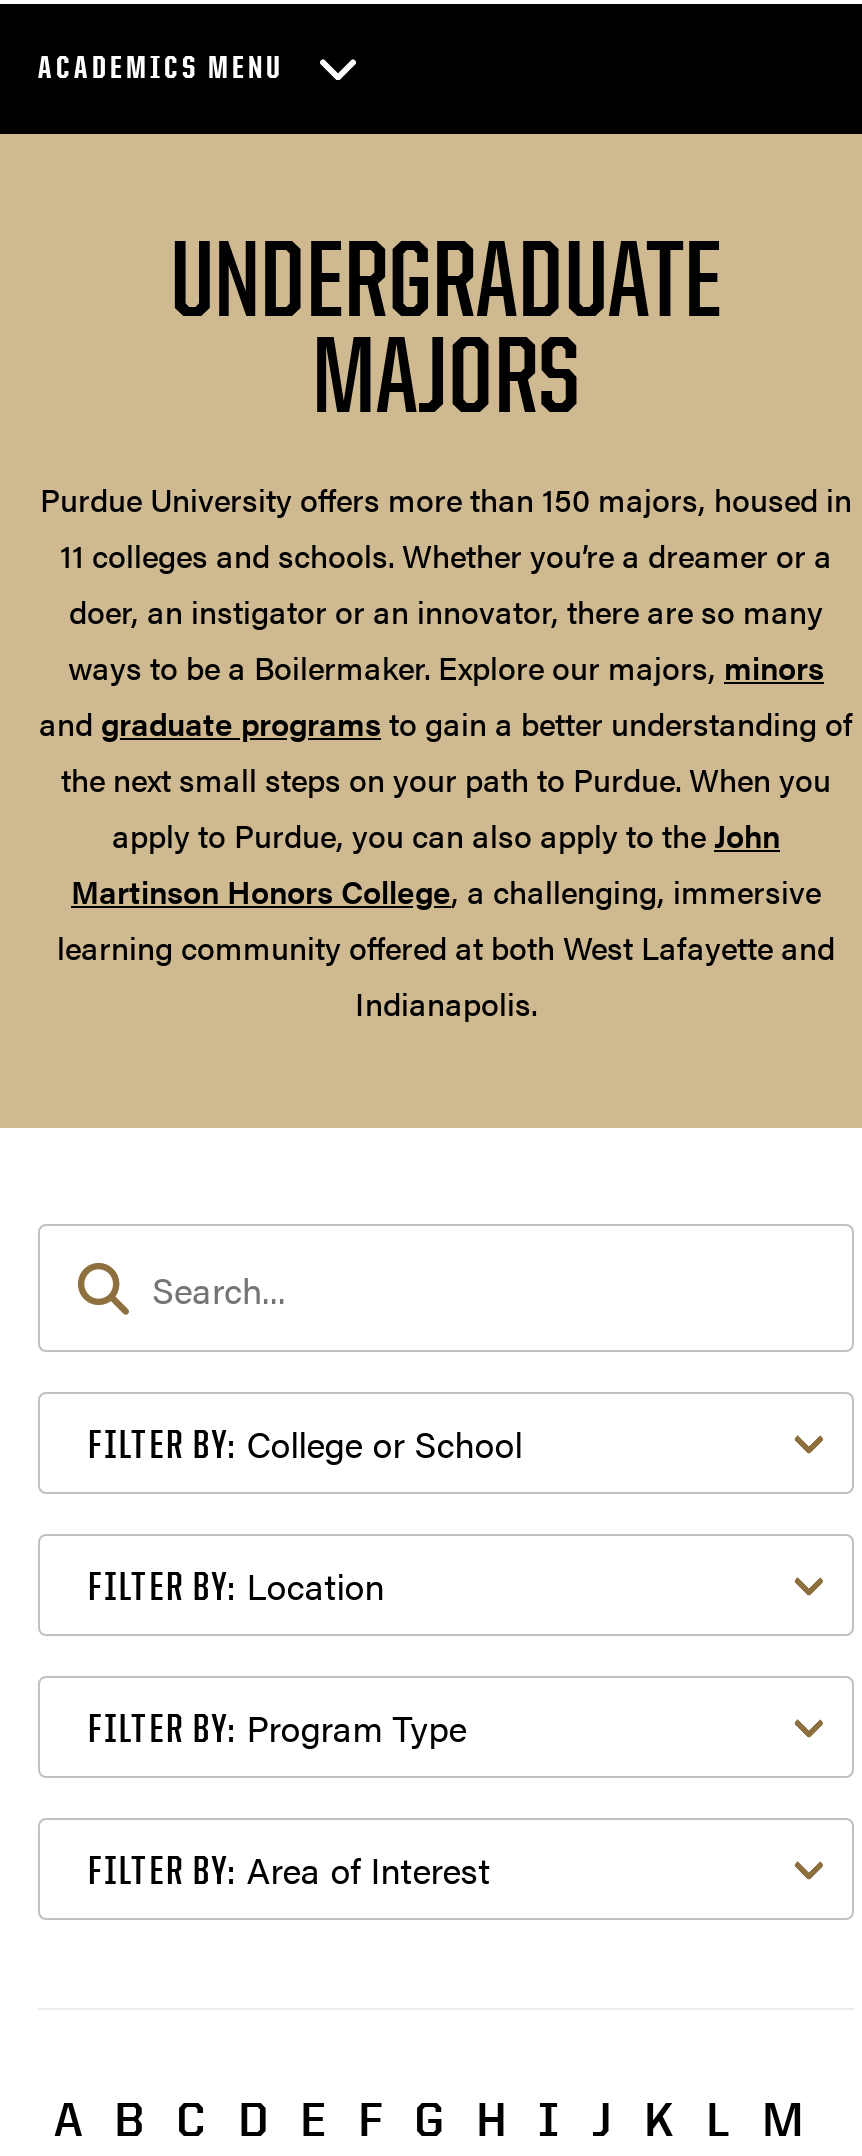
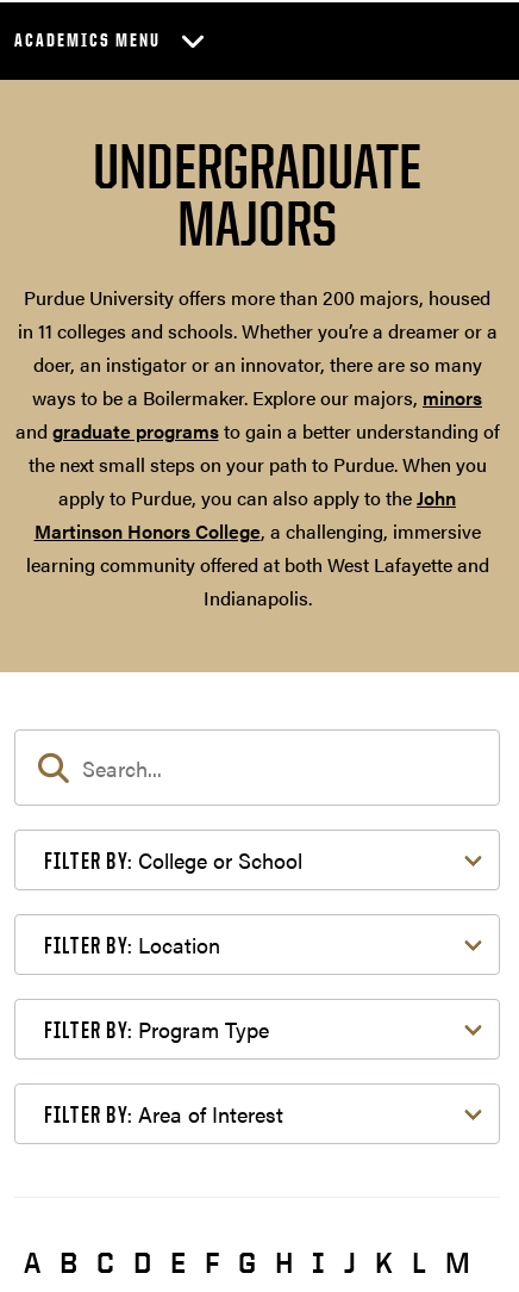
[40,476,852,578] Purdue University offers more than 150 majors, housed in | 11 colleges and schools. Whether you’re a dreamer or a -> [17,284,497,345] Purdue University offers more than 200 majors, housed | in 11 colleges and schools. Whether you’re a dreamer or a

